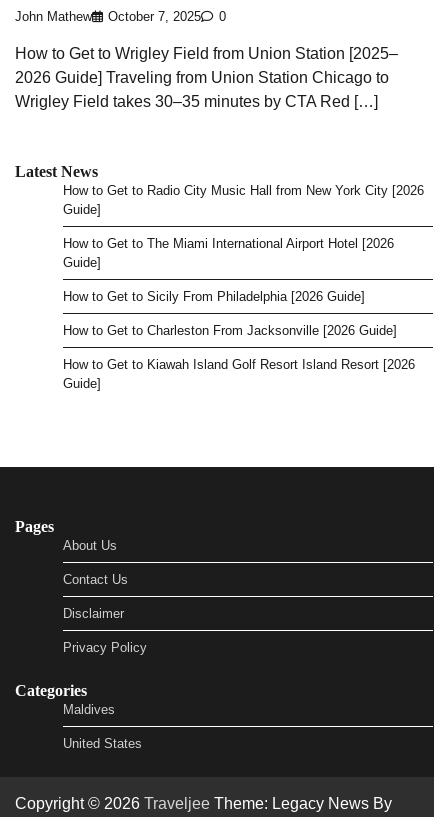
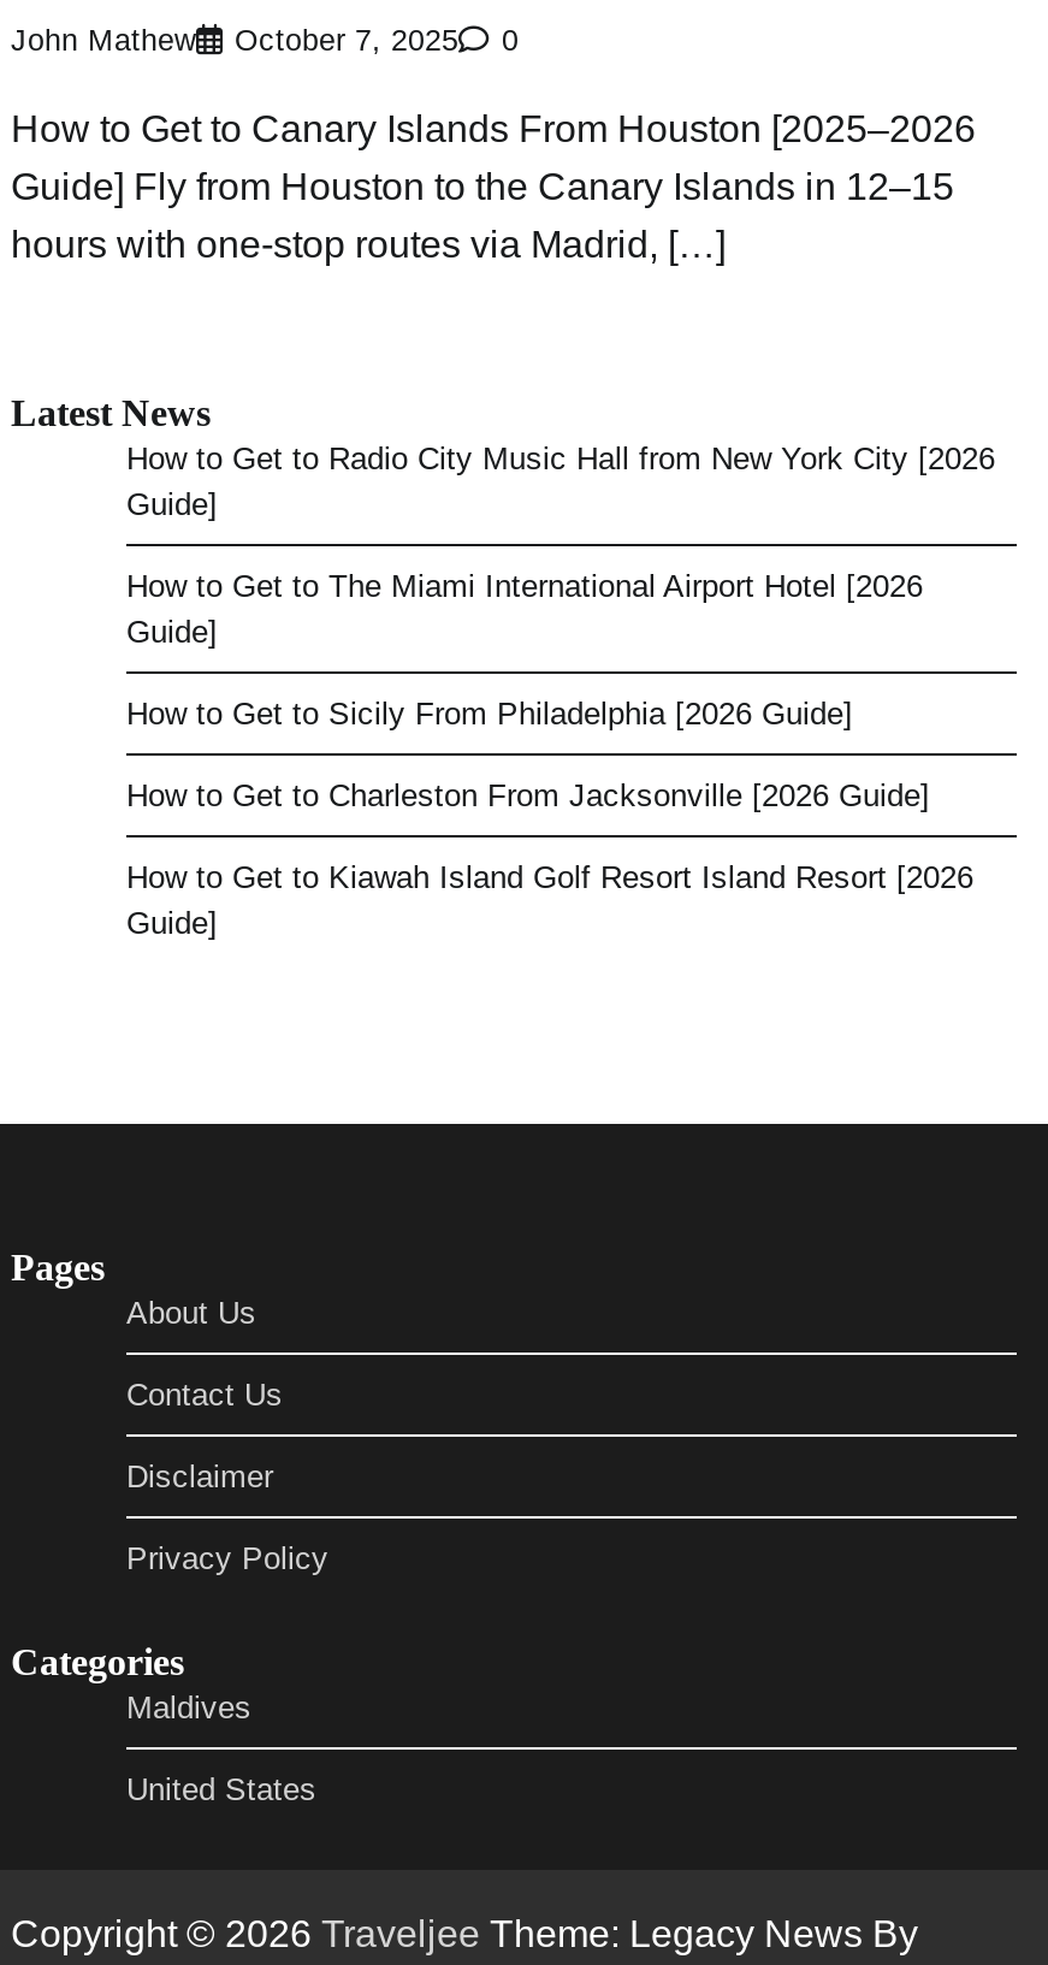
[15,45,398,110] How to Get to Wrigley Field from Union Station [2025– | 2026 Guide] Traveling from Union Station Chicago to | Wrigley Field takes 30–35 minutes by CTA Red […] -> [11,109,976,265] How to Get to Canary Islands From Houston [2025–2026 | Guide] Fly from Houston to the Canary Islands in 12–15 | hours with one-stop routes via Madrid, […]

